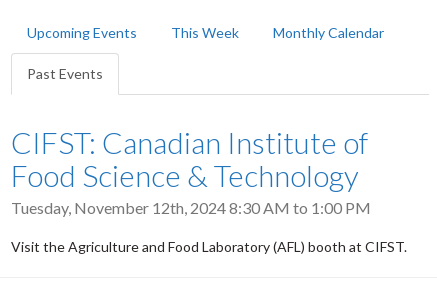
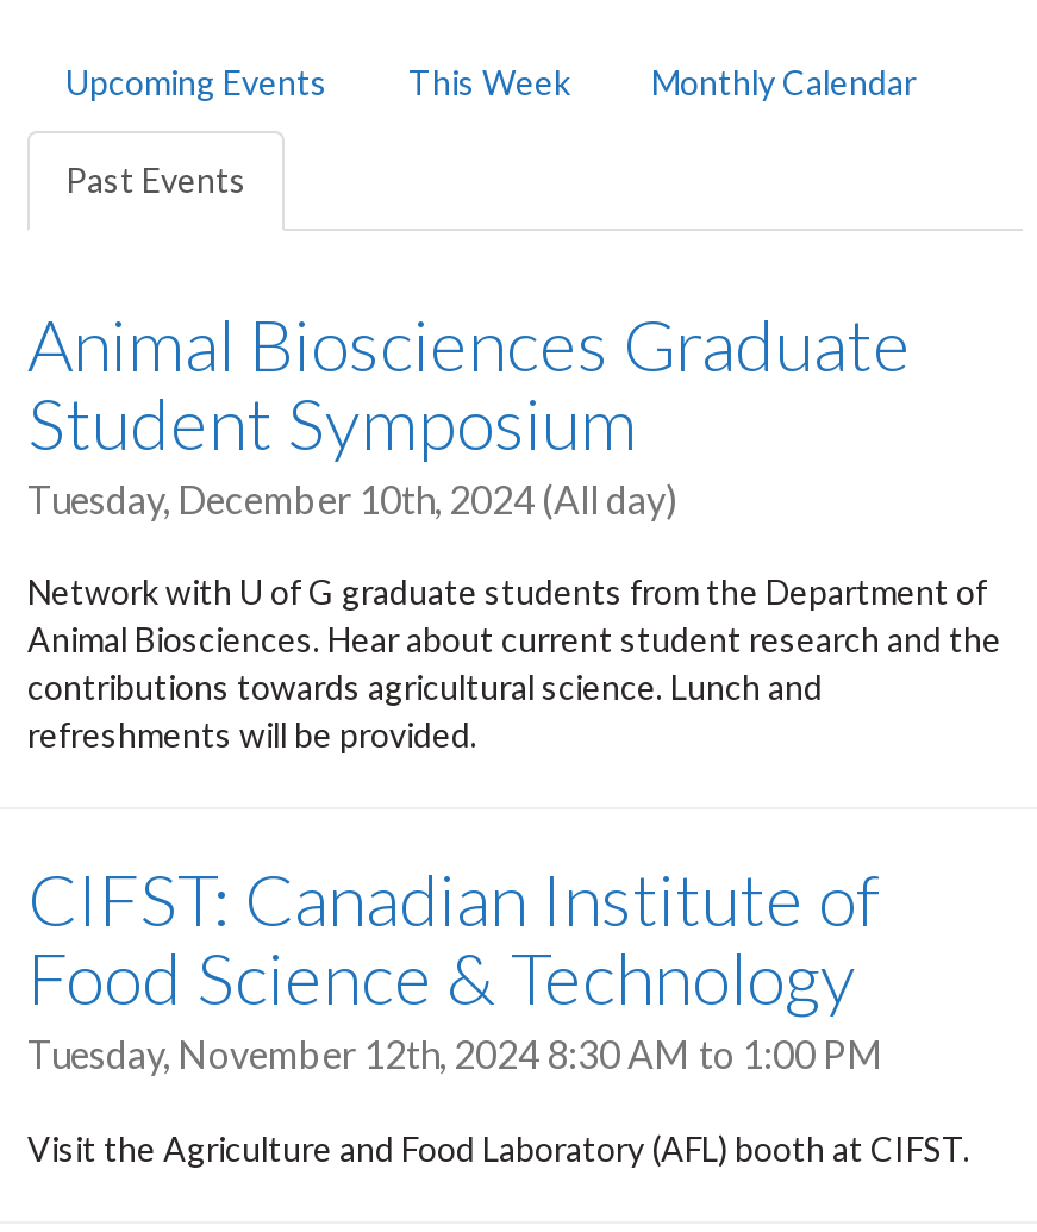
none -> [27,300,1001,755] Animal Biosciences Graduate | Student Symposium | Tuesday, December 10th, 2024 (All day) | Network with U of G graduate students from the Department of | Animal Biosciences. Hear about current student research and the | contributions towards agricultural science. Lunch and | refreshments will be provided.

